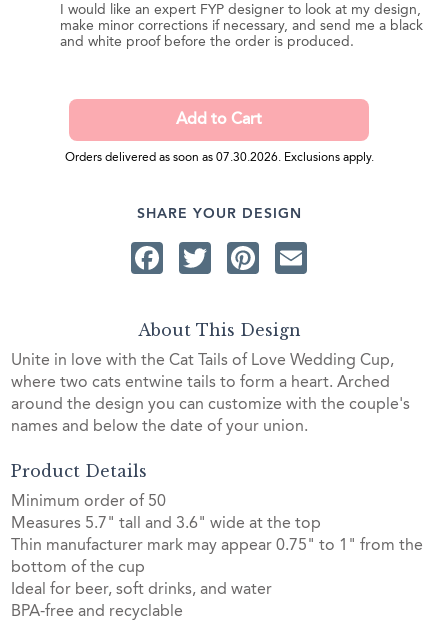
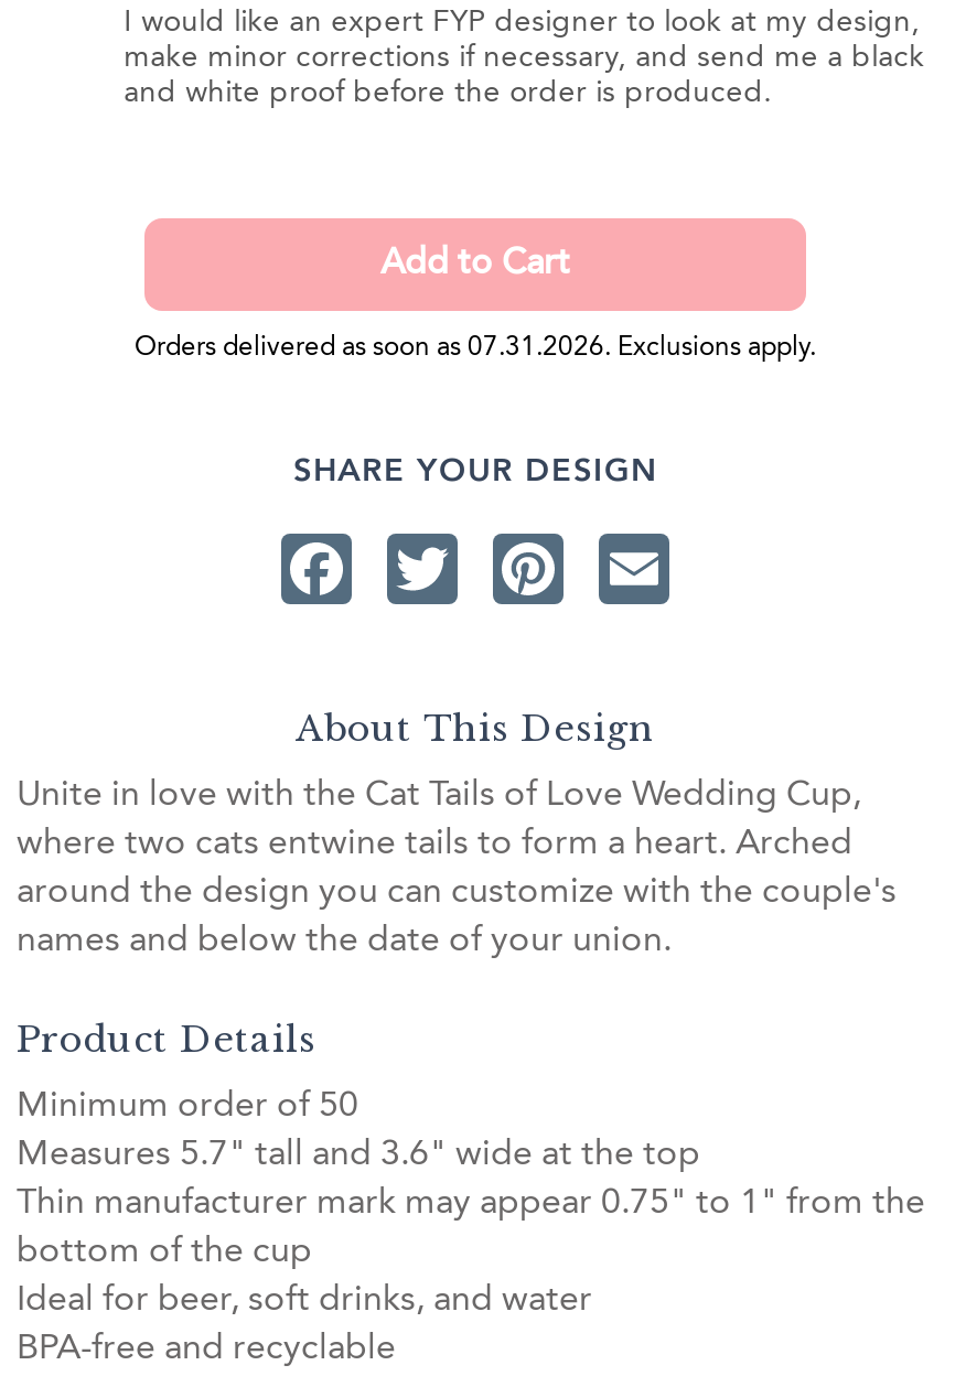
[64,152,373,164] Orders delivered as soon as 07.30.2026. Exclusions apply. -> [135,336,816,363] Orders delivered as soon as 07.31.2026. Exclusions apply.

